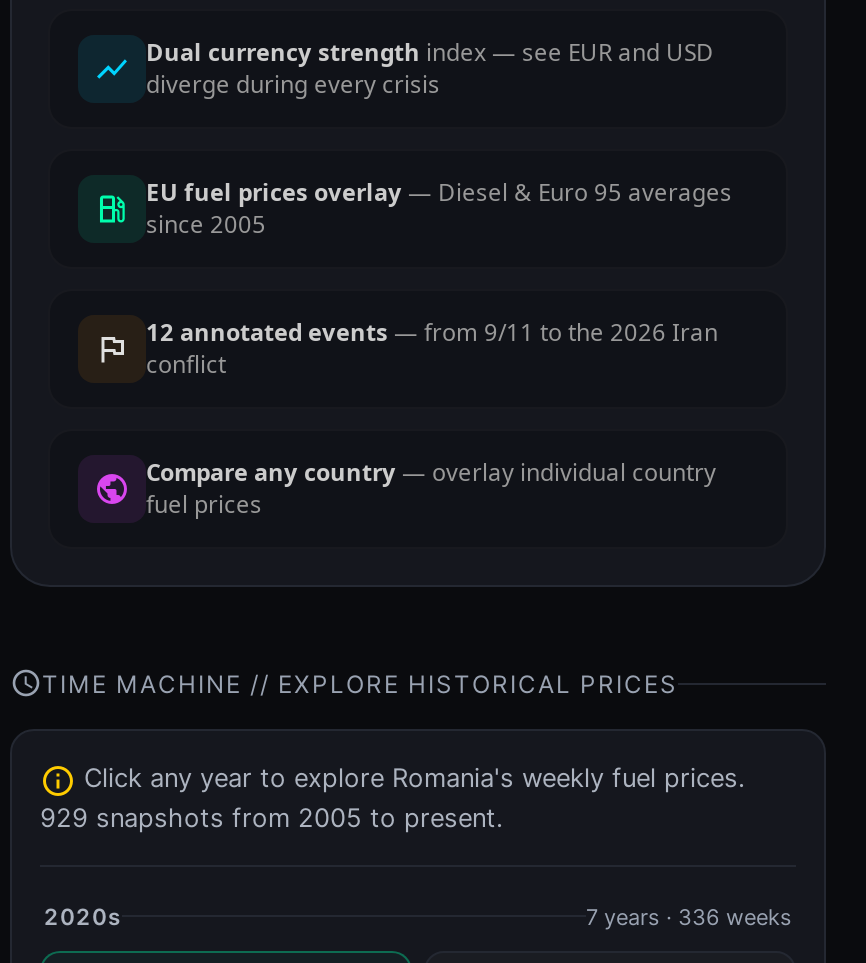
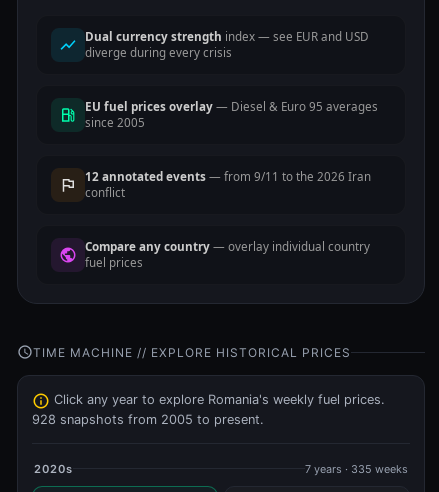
[40,802,504,832] 929 snapshots from 2005 to present. -> [32,411,264,426] 928 snapshots from 2005 to present.
[586,902,792,930] 7 years · 336 weeks -> [305,461,408,475] 7 years · 335 weeks

